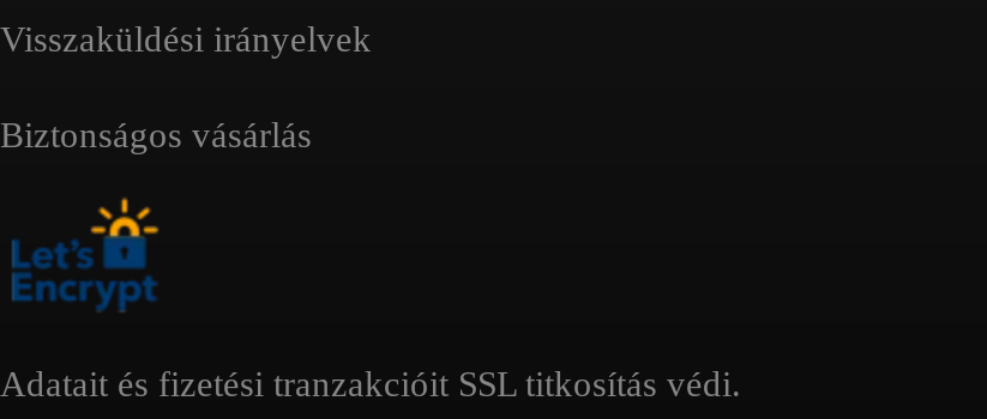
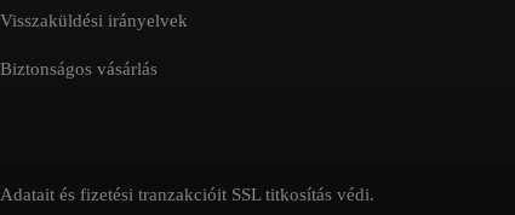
[10,195,161,315] [image] -> none

